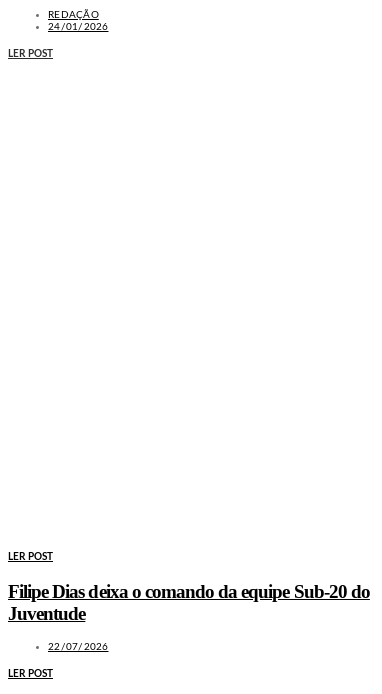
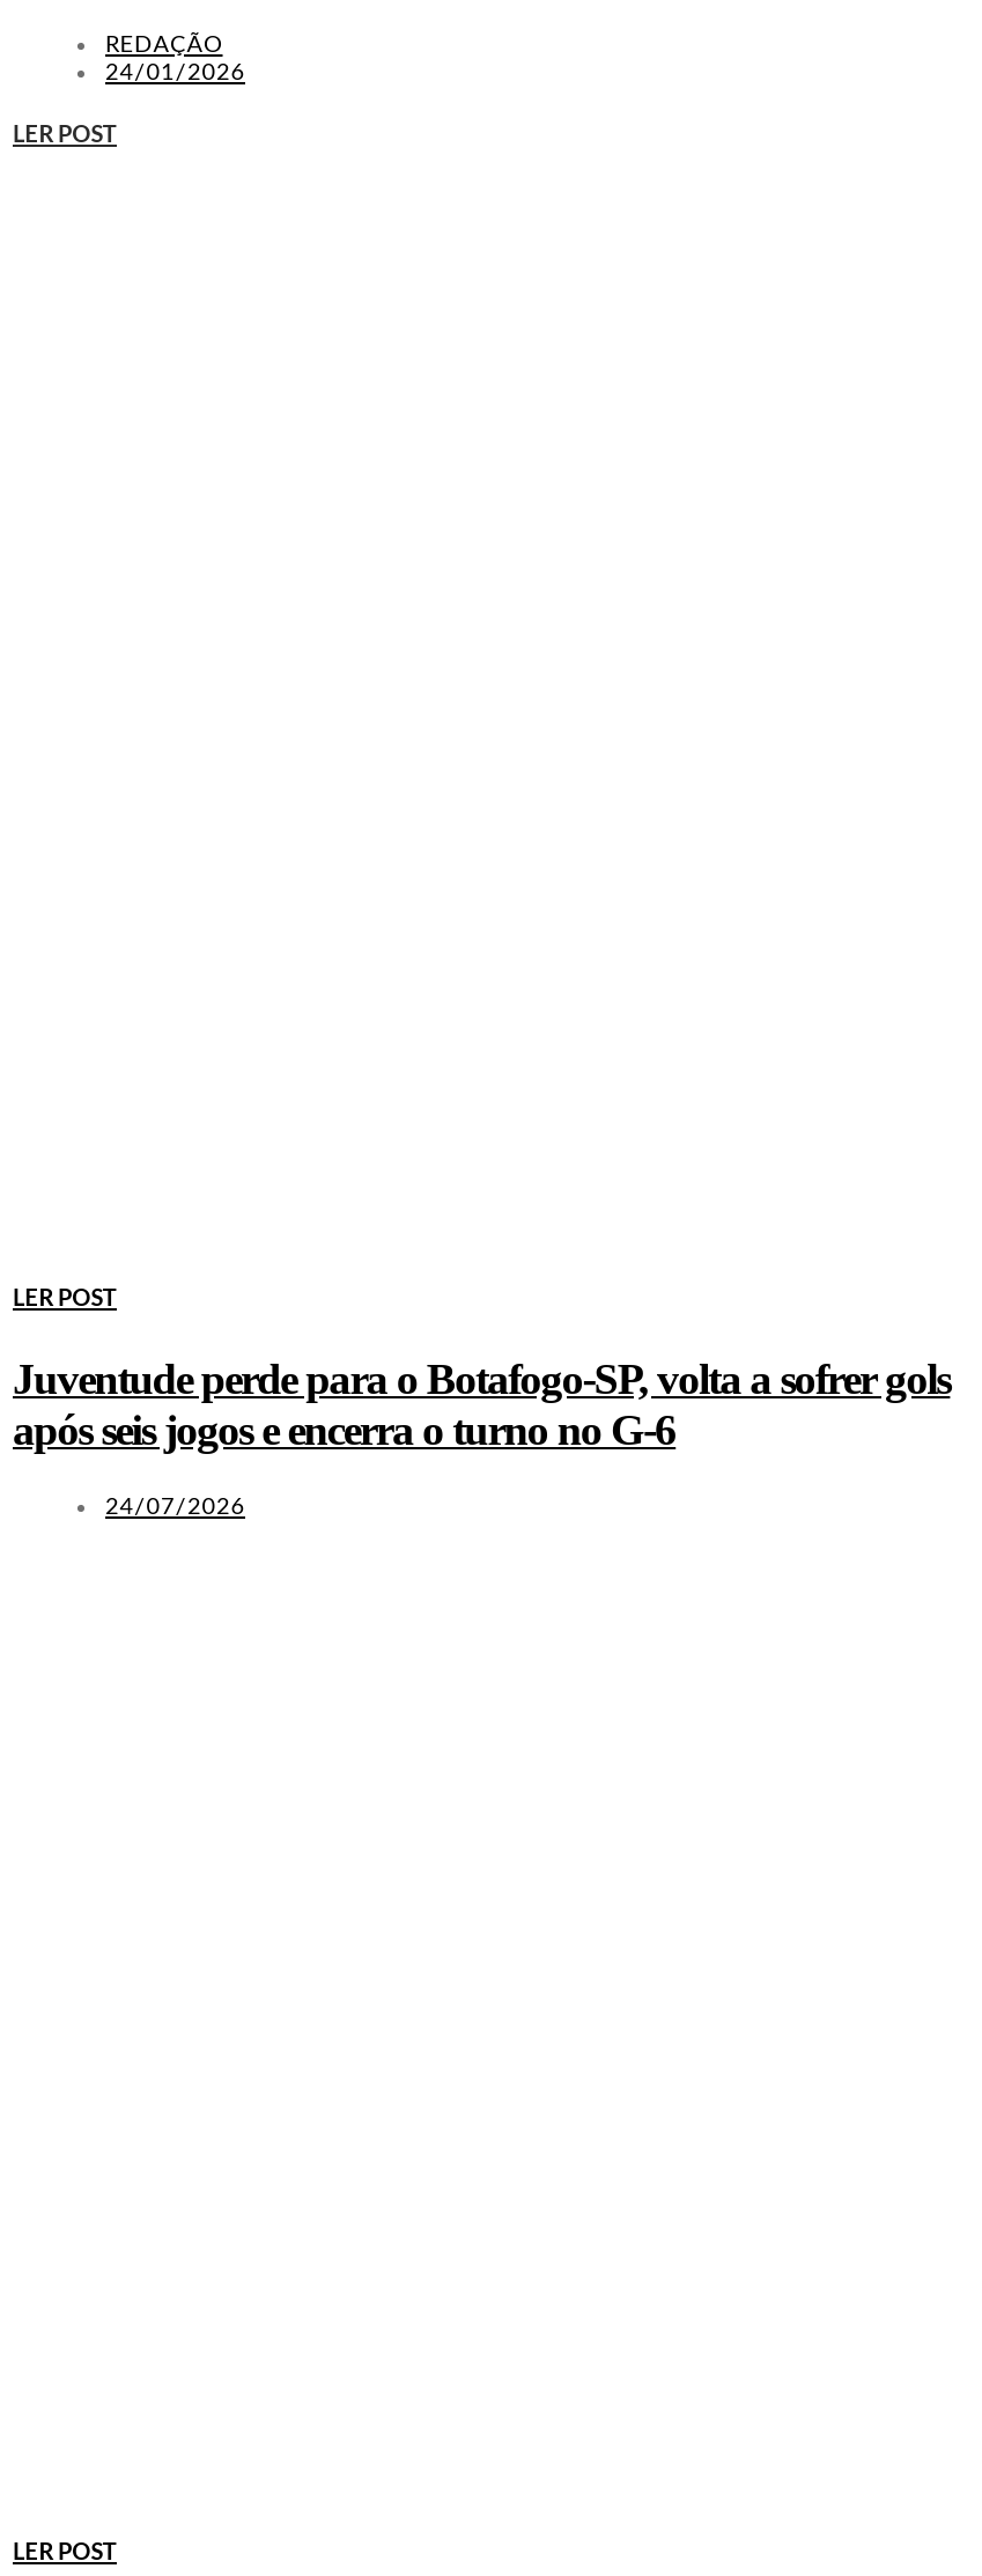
[8,581,370,624] Filipe Dias deixa o comando da equipe Sub-20 do | Juventude -> [13,1355,950,1454] Juventude perde para o Botafogo-SP, volta a sofrer gols | após seis jogos e encerra o turno no G-6
[48,642,108,652] 22/07/2026 -> [105,1496,245,1519] 24/07/2026

